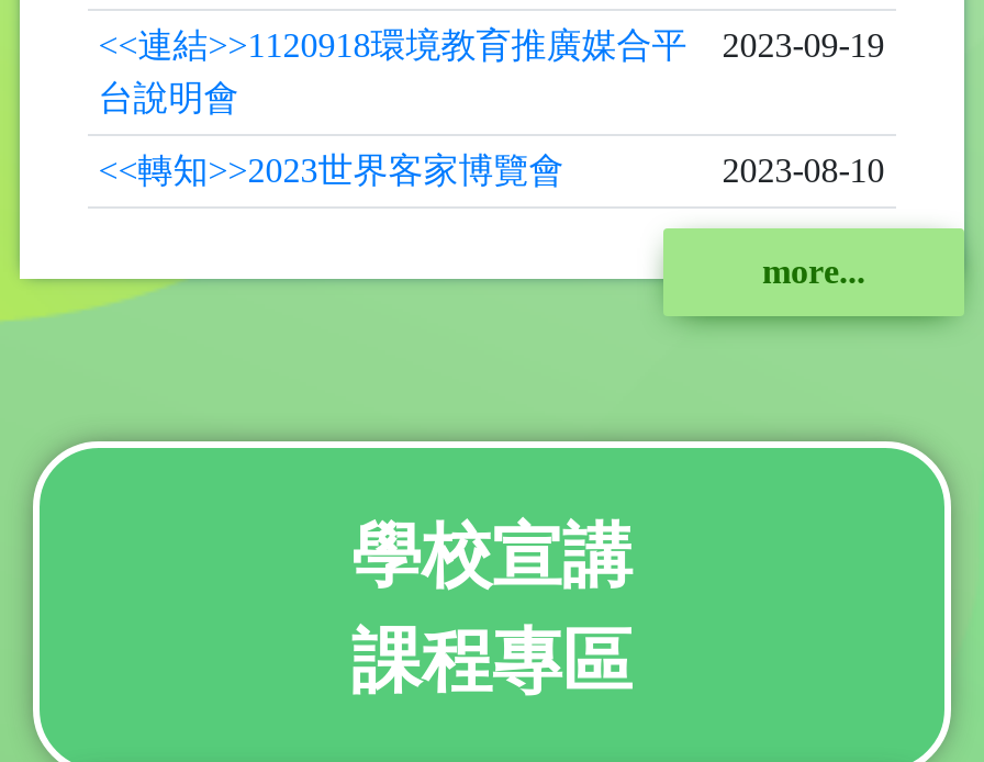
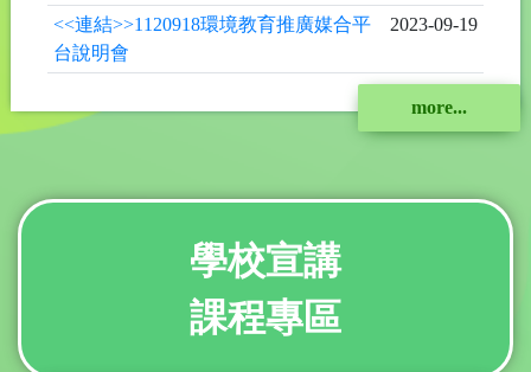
[98,152,885,190] <<轉知>>2023世界客家博覽會 | 2023-08-10 -> none

